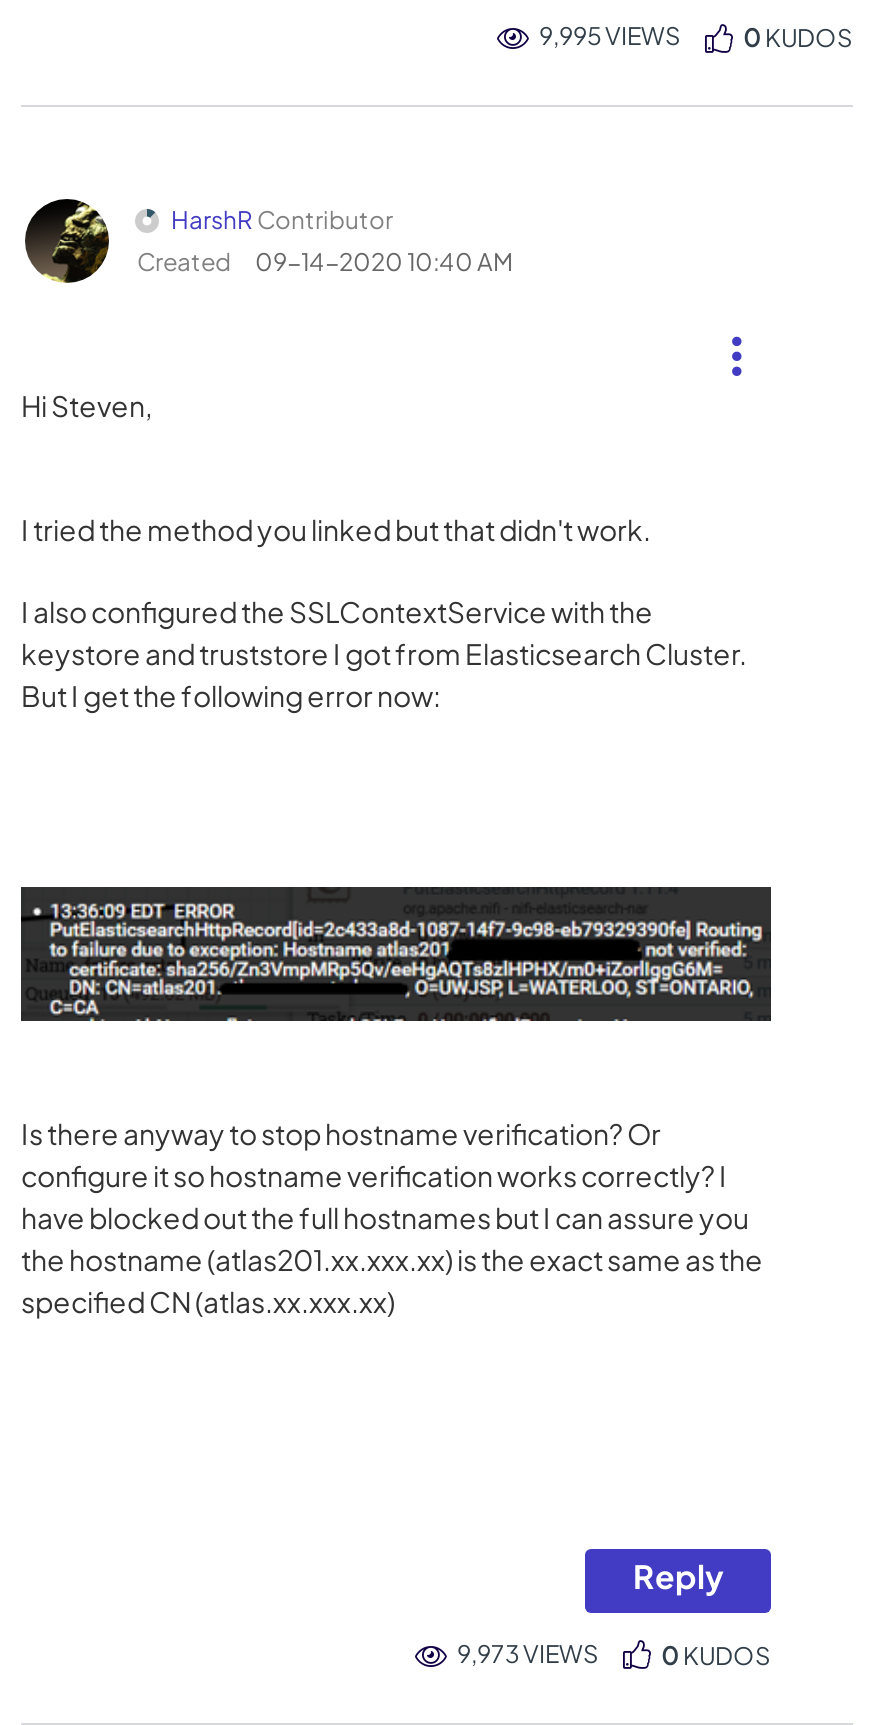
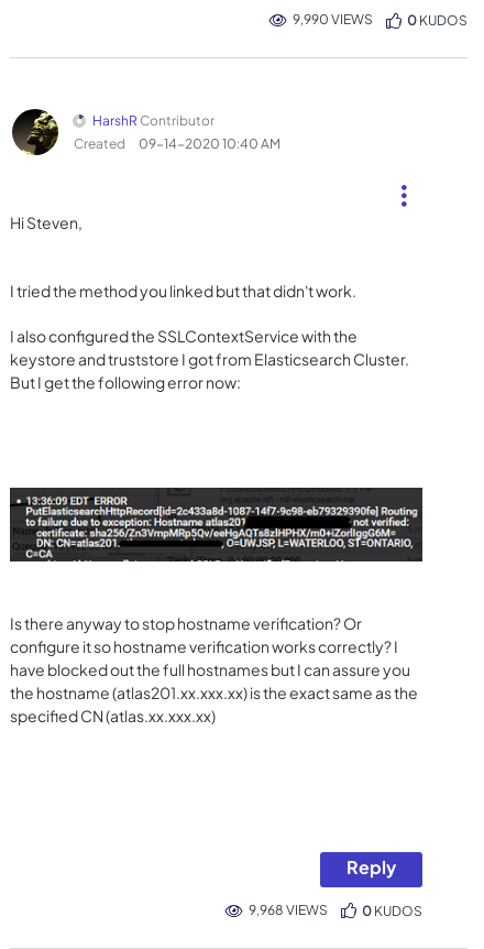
[539,21,681,51] 9,995 VIEWS -> [293,11,373,28] 9,990 VIEWS
[457,1639,599,1669] 9,973 VIEWS -> [249,901,328,918] 9,968 VIEWS

